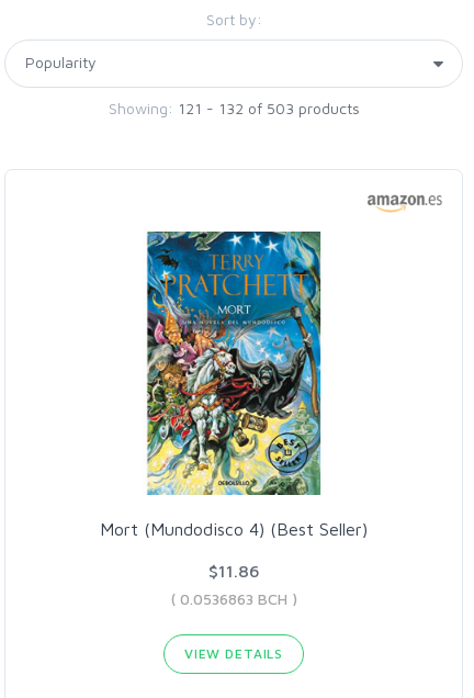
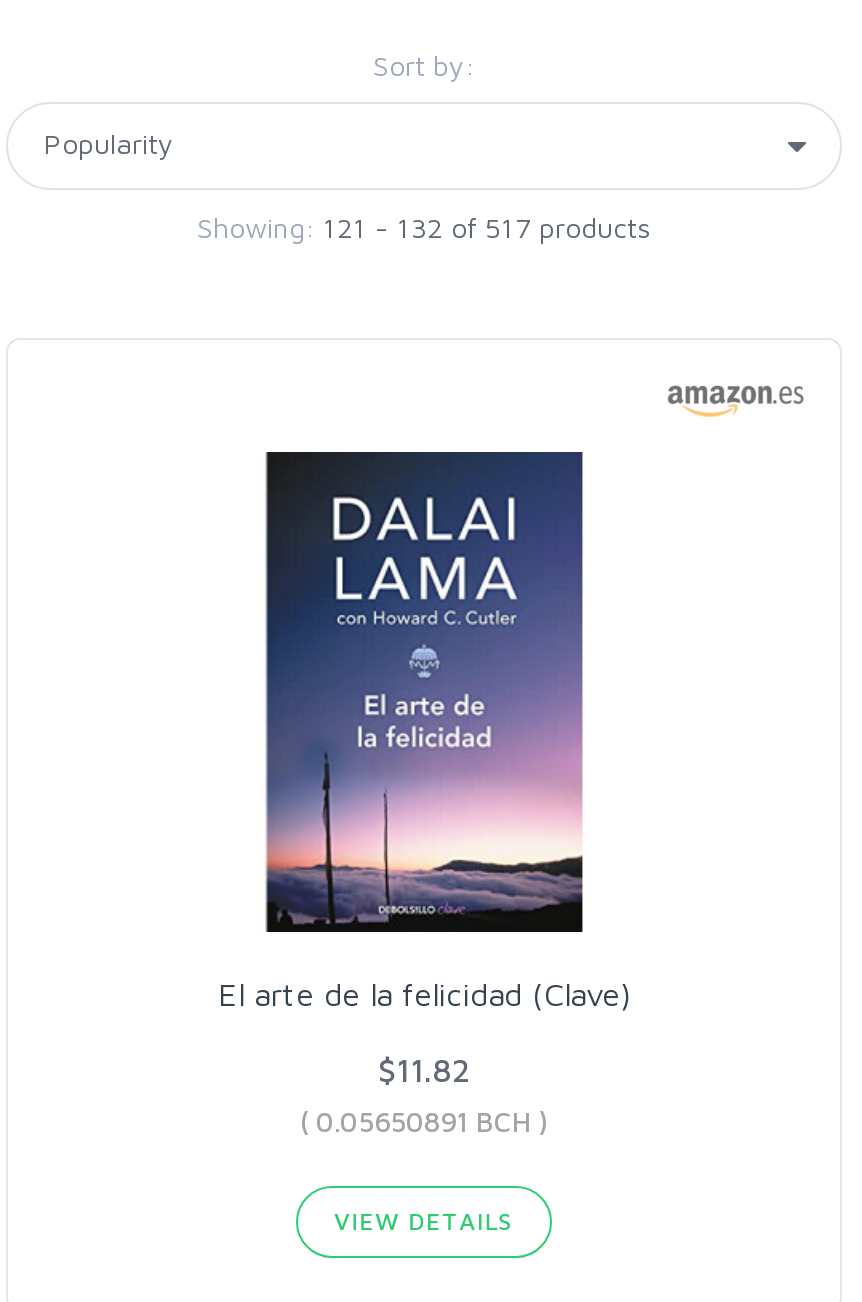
[108,99,359,117] Showing: 121 - 132 of 503 products -> [197,210,651,244] Showing: 121 - 132 of 517 products
[100,230,368,539] [image] | Mort (Mundodisco 4) (Best Seller) -> [218,450,630,1012] [image] | El arte de la felicidad (Clave)
[171,561,297,608] $11.86 | ( 0.0536863 BCH ) -> [300,1052,548,1138] $11.82 | ( 0.05650891 BCH )

